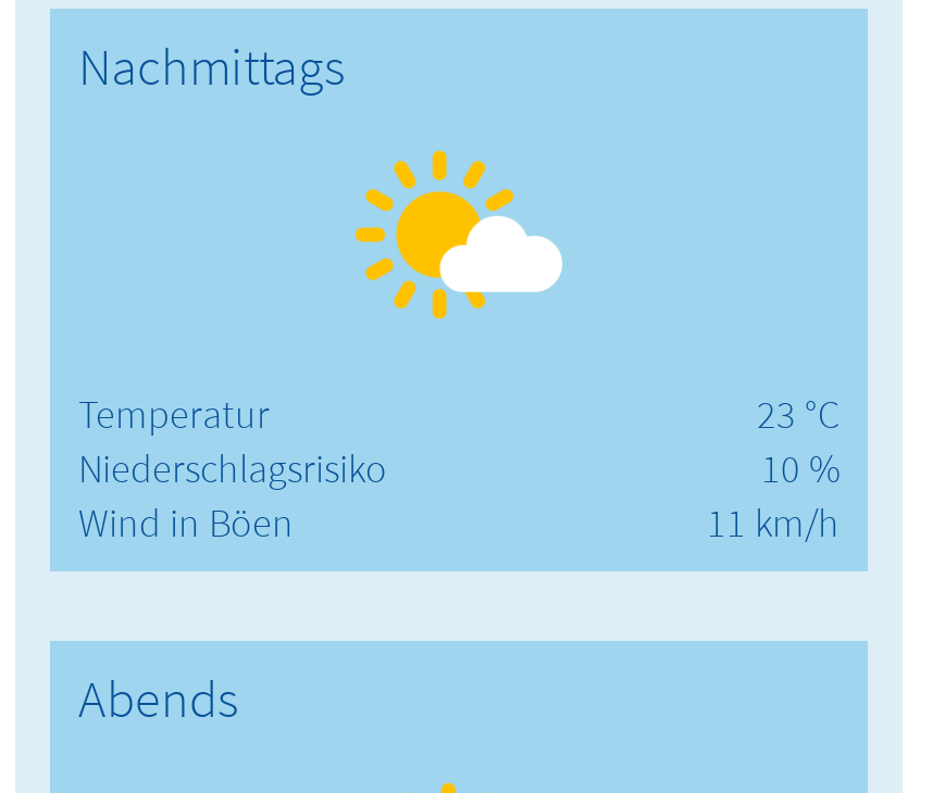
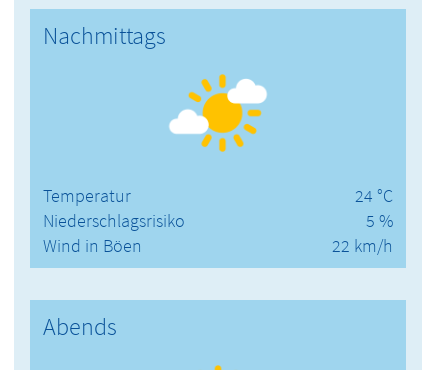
[352,148,565,322] [image] -> [168,73,268,153] [image]
[757,389,839,439] 23 °C -> [355,184,393,207] 24 °C
[761,444,839,494] 10 % -> [366,209,393,232] 5 %
[707,498,839,548] 11 km/h -> [332,234,393,257] 22 km/h

